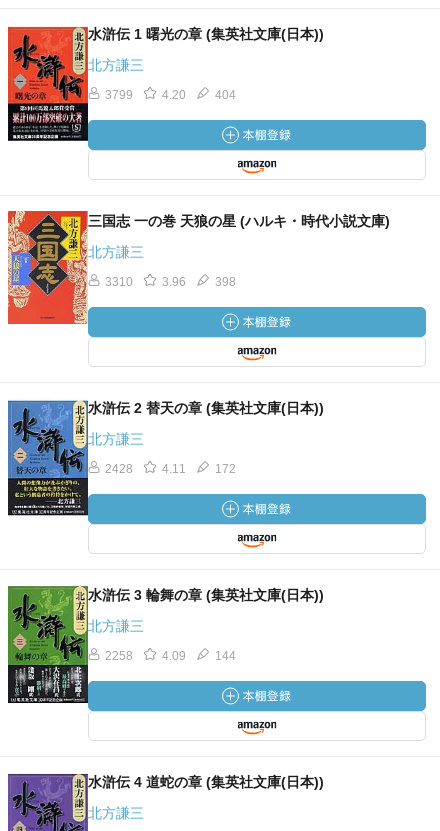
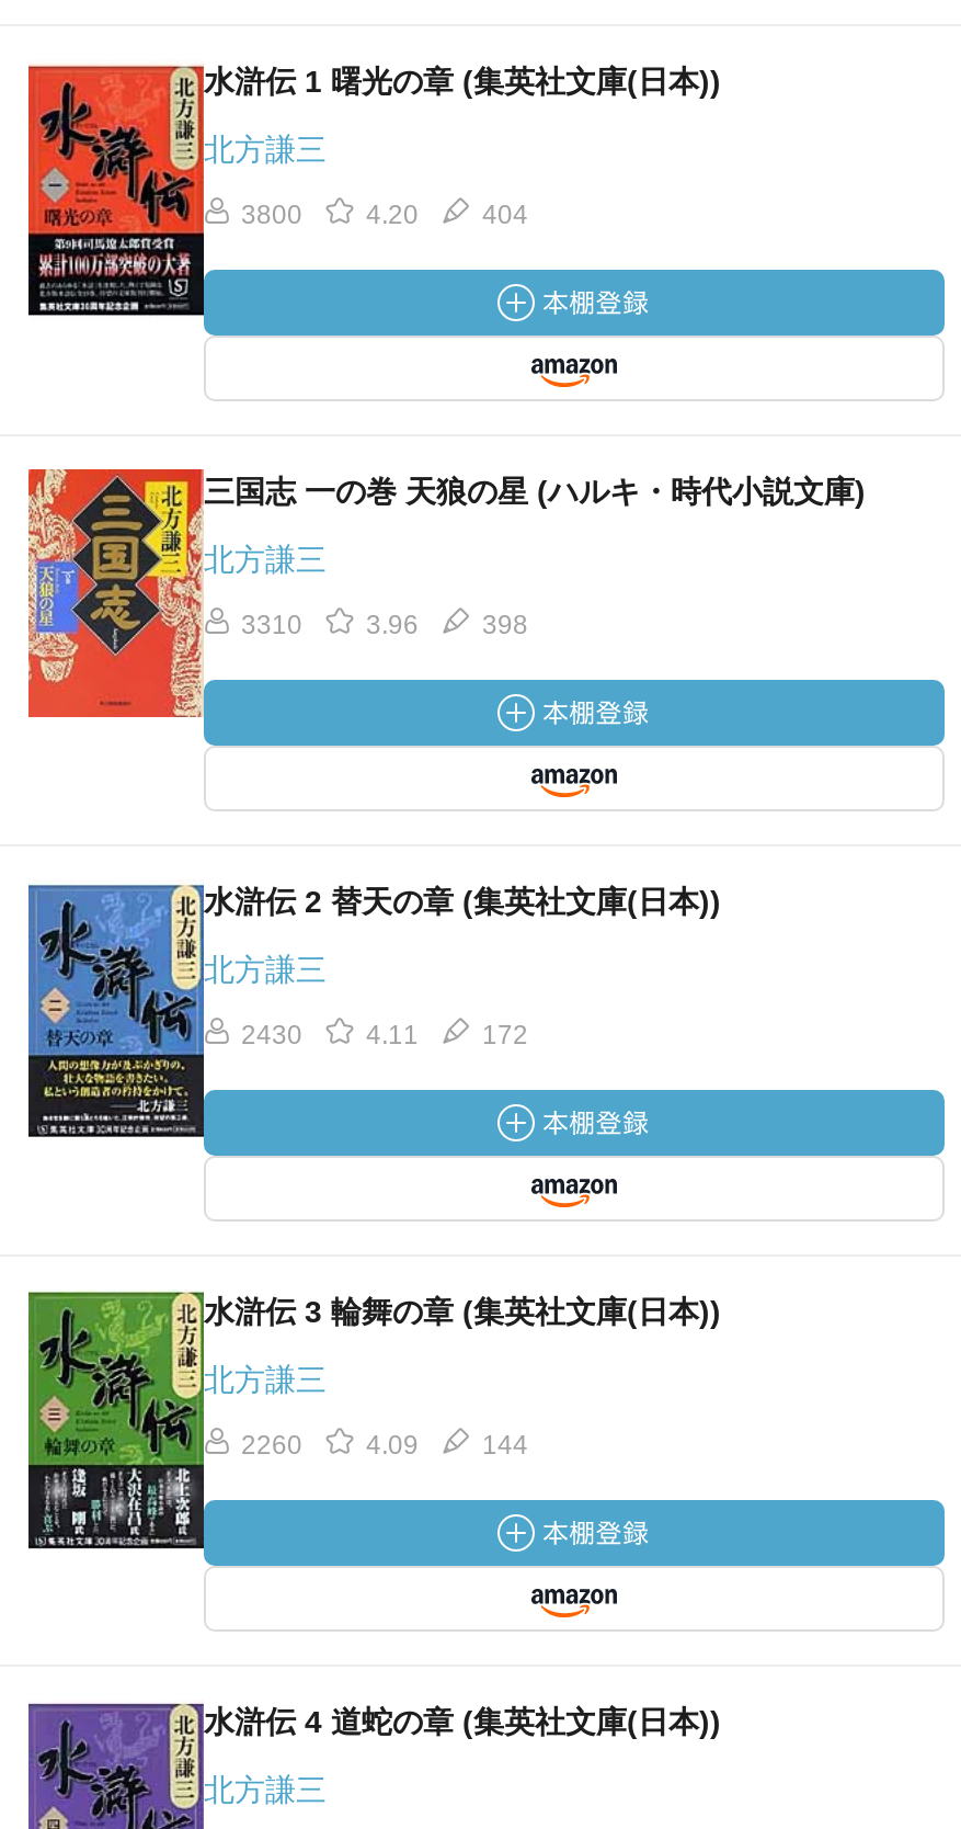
[105,88,133,102] 3799 -> [241,200,302,230] 3800
[105,462,133,476] 2428 -> [241,1020,302,1050] 2430
[105,649,133,663] 2258 -> [241,1430,302,1461] 2260

